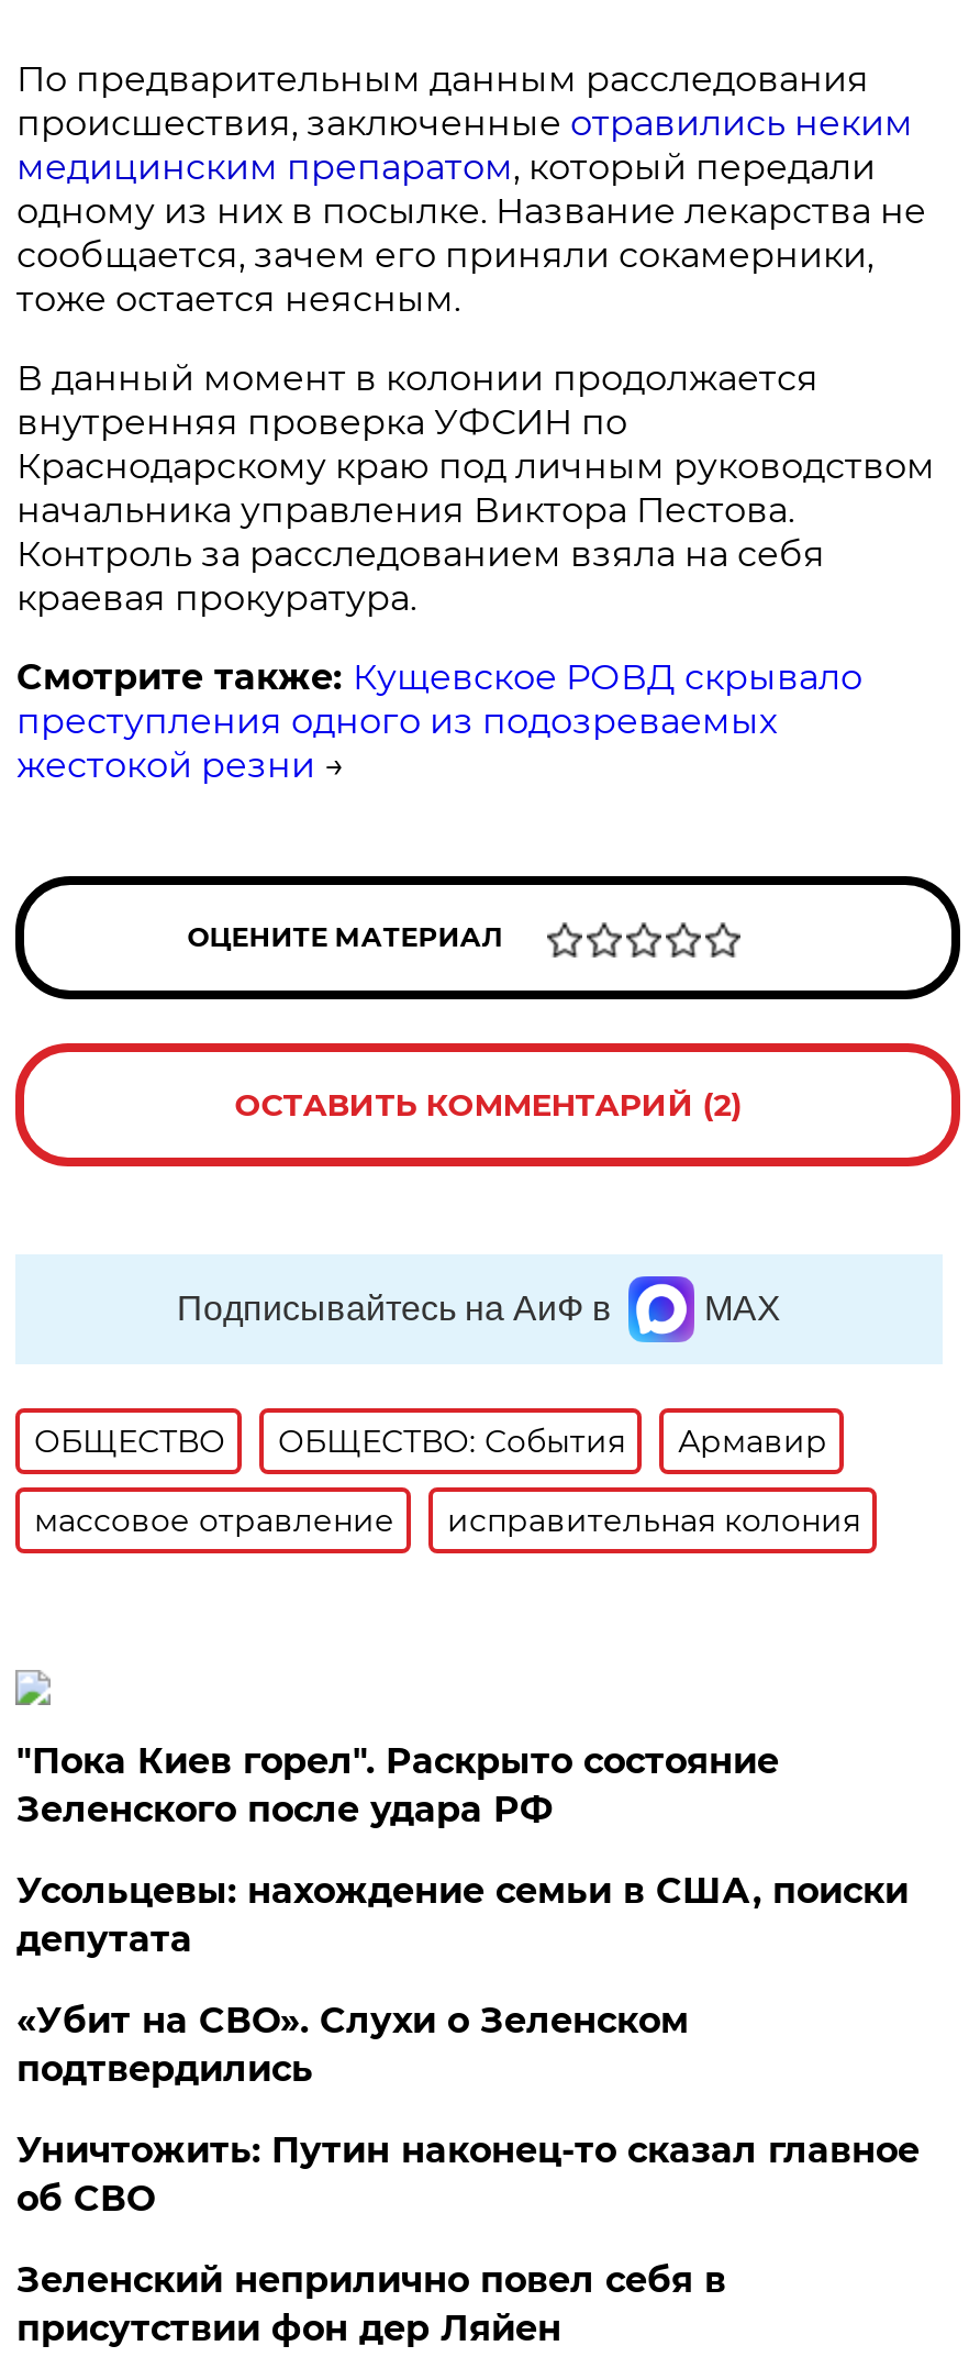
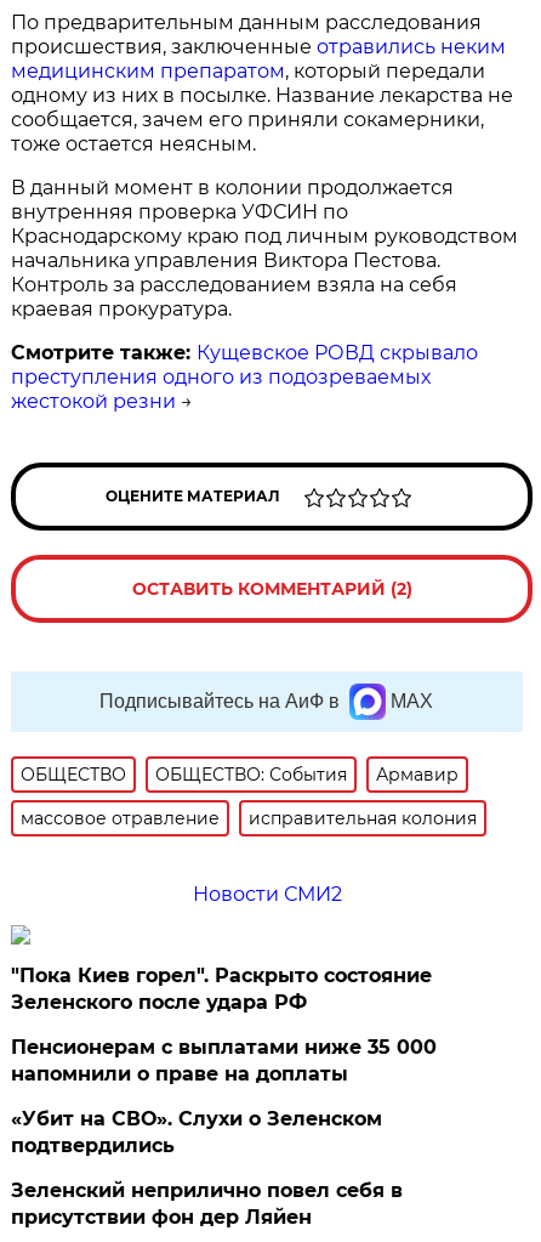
none -> [193,883,342,906] Новости СМИ2
moved [16,1741,779,1831] -> [11,964,432,1014]: "Пока Киев горел". Раскрыто состояние | Зеленского после удара РФ
[16,1870,908,1961] Усольцевы: нахождение семьи в США, поиски | депутата -> [11,1036,437,1086] Пенсионерам с выплатами ниже 35 000 | напомнили о праве на доплаты
moved [16,2000,689,2090] -> [11,1107,383,1157]: «Убит на СВО». Слухи о Зеленском | подтвердились
[16,2130,919,2220] Уничтожить: Путин наконец-то сказал главное | об СВО -> none

